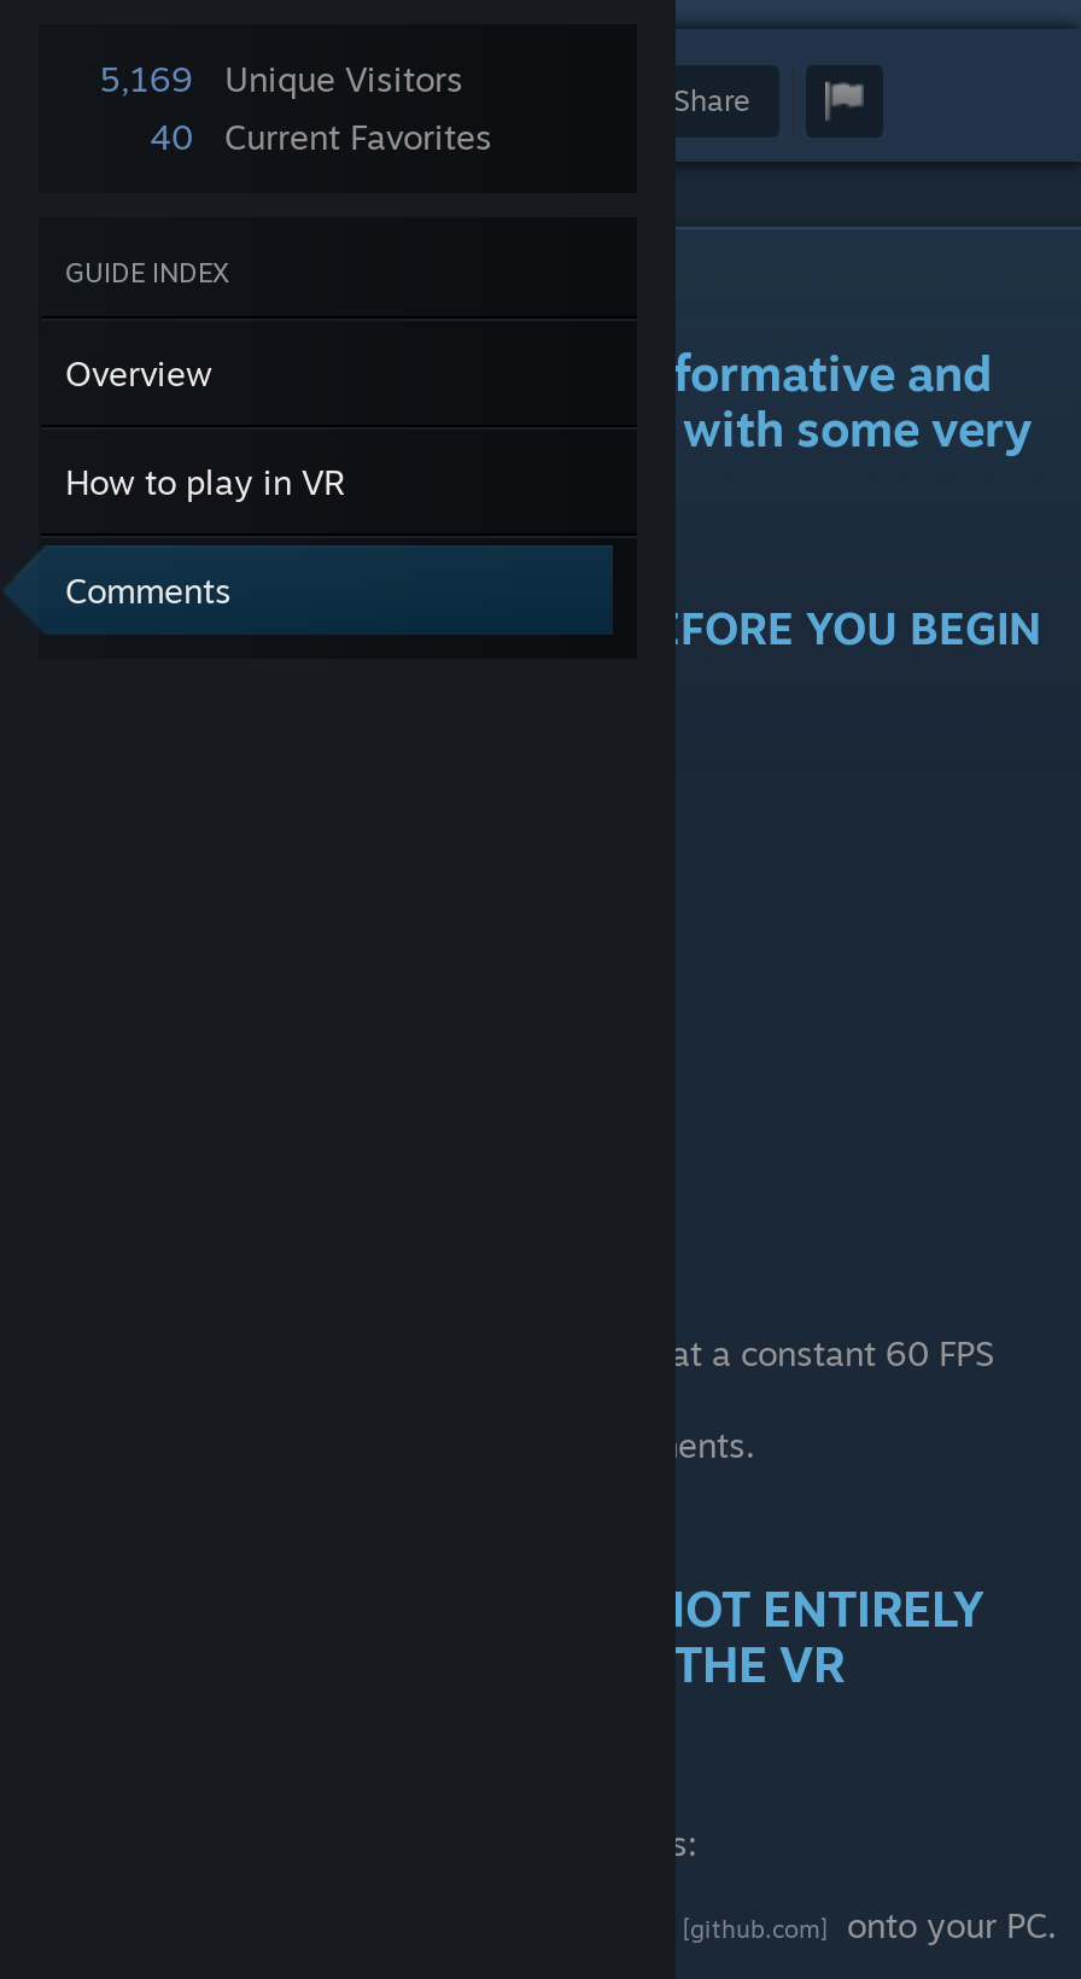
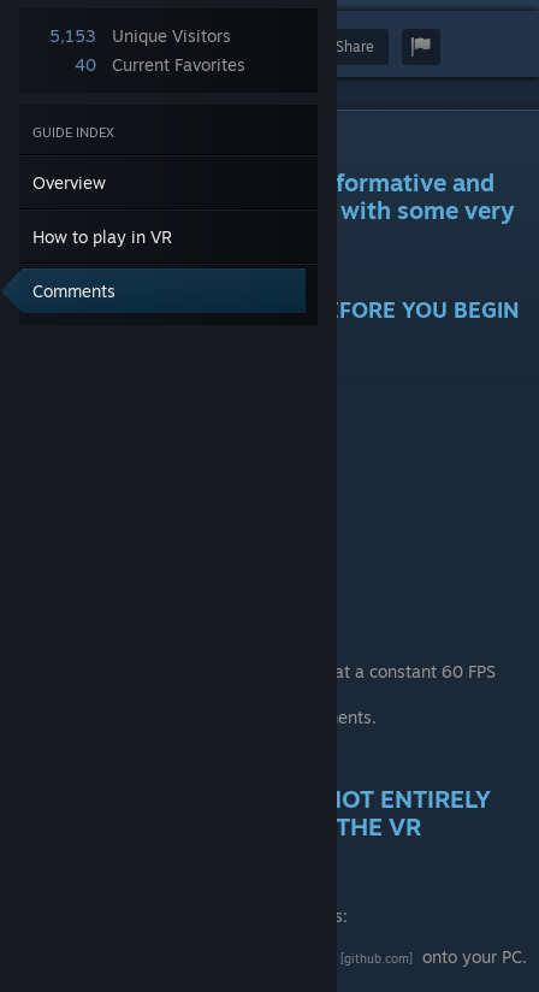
[99,58,193,99] 5,169 -> [49,25,96,46] 5,153

